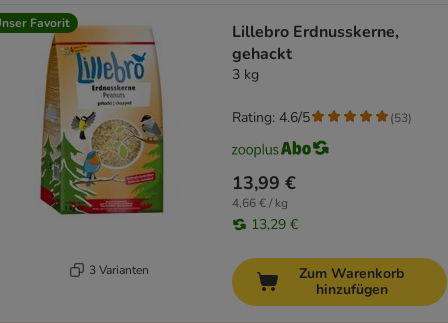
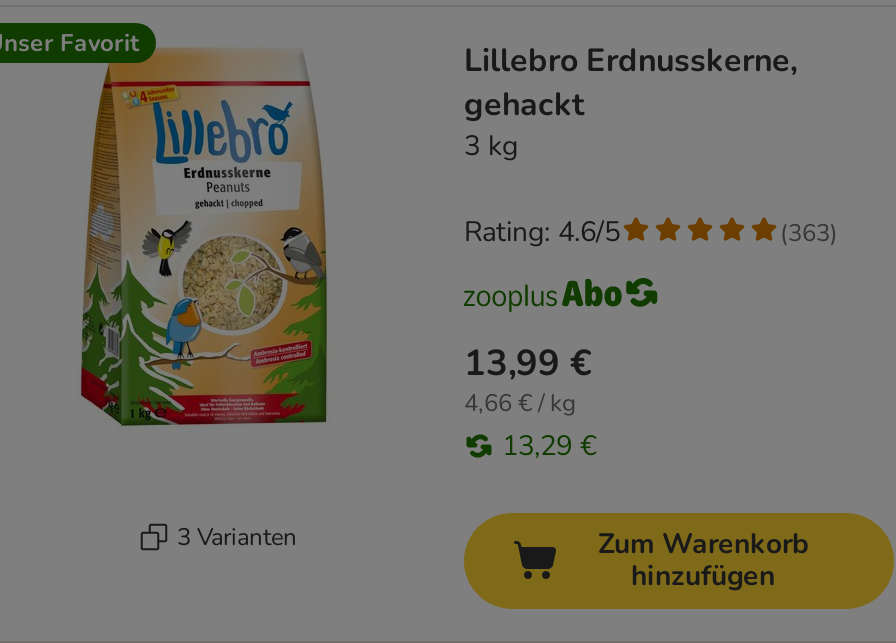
[390,110,412,126] (53) -> [780,216,838,248] (363)

